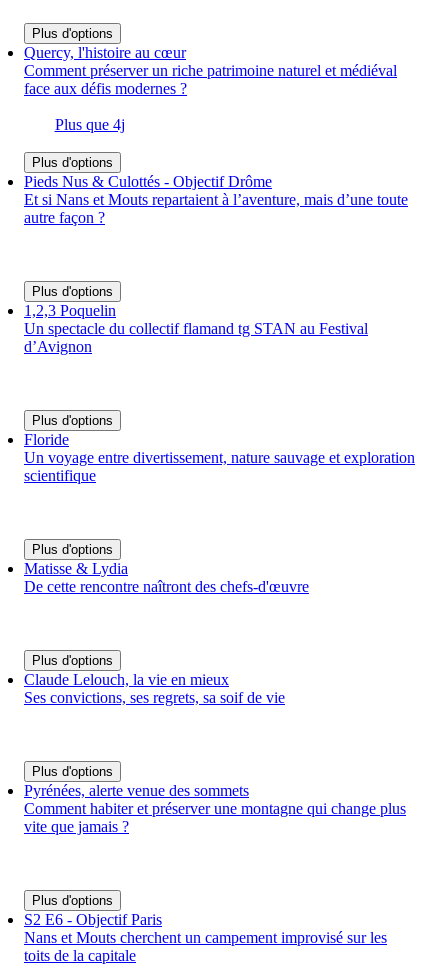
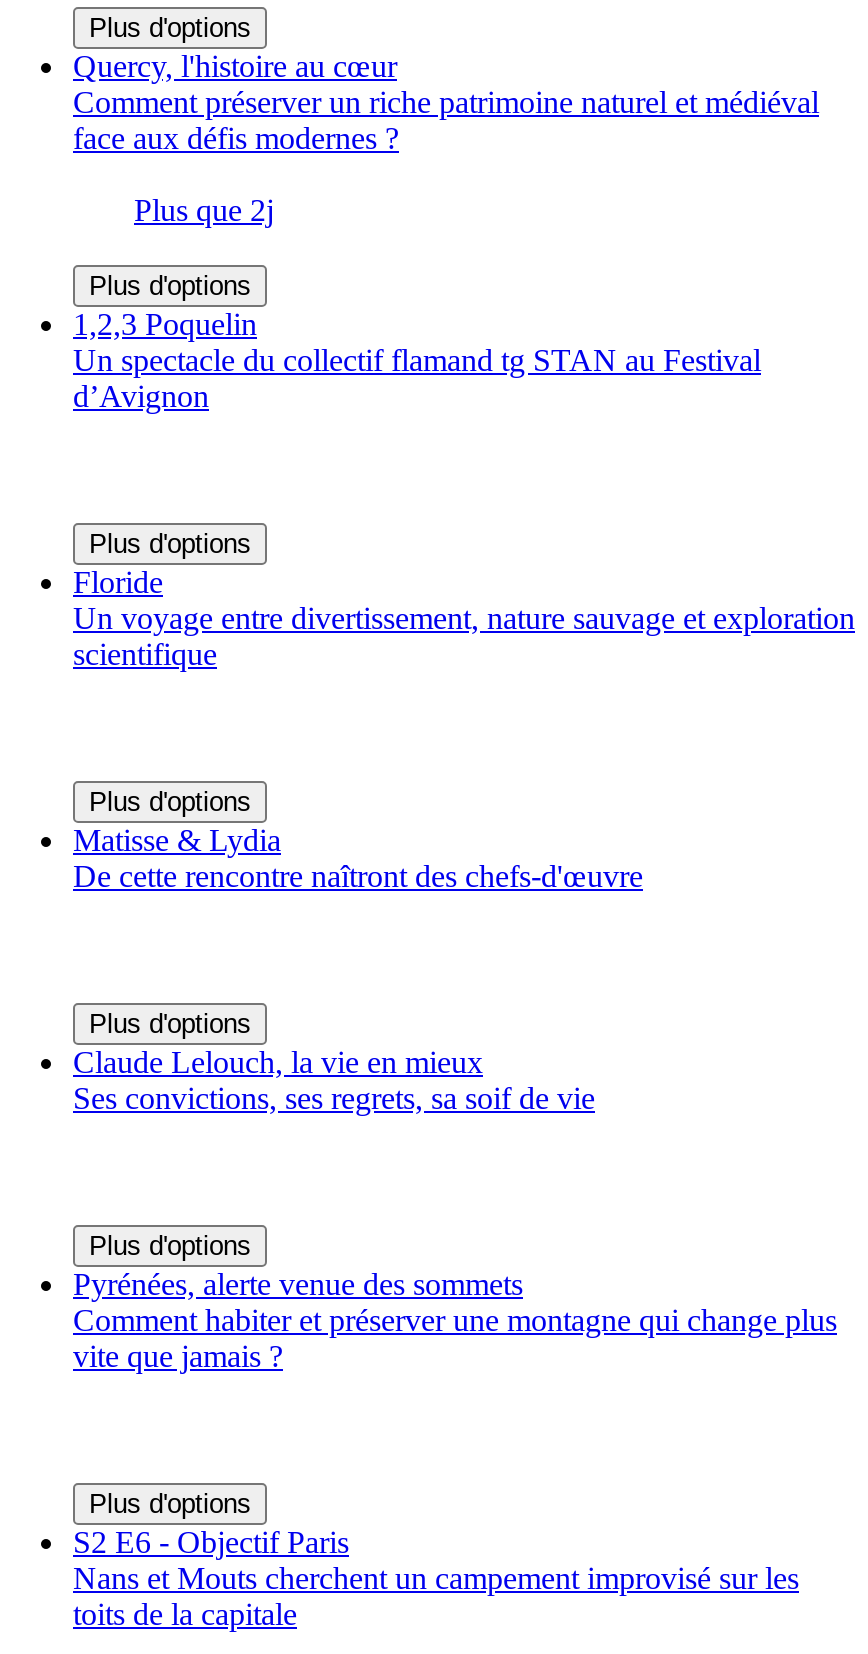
[24,116,408,226] Plus que 4j | Plus d'options | Pieds Nus & Culottés - Objectif Drôme | Et si Nans et Mouts repartaient à l’aventure, mais d’une toute | autre façon ? -> [134,193,274,227] Plus que 2j

